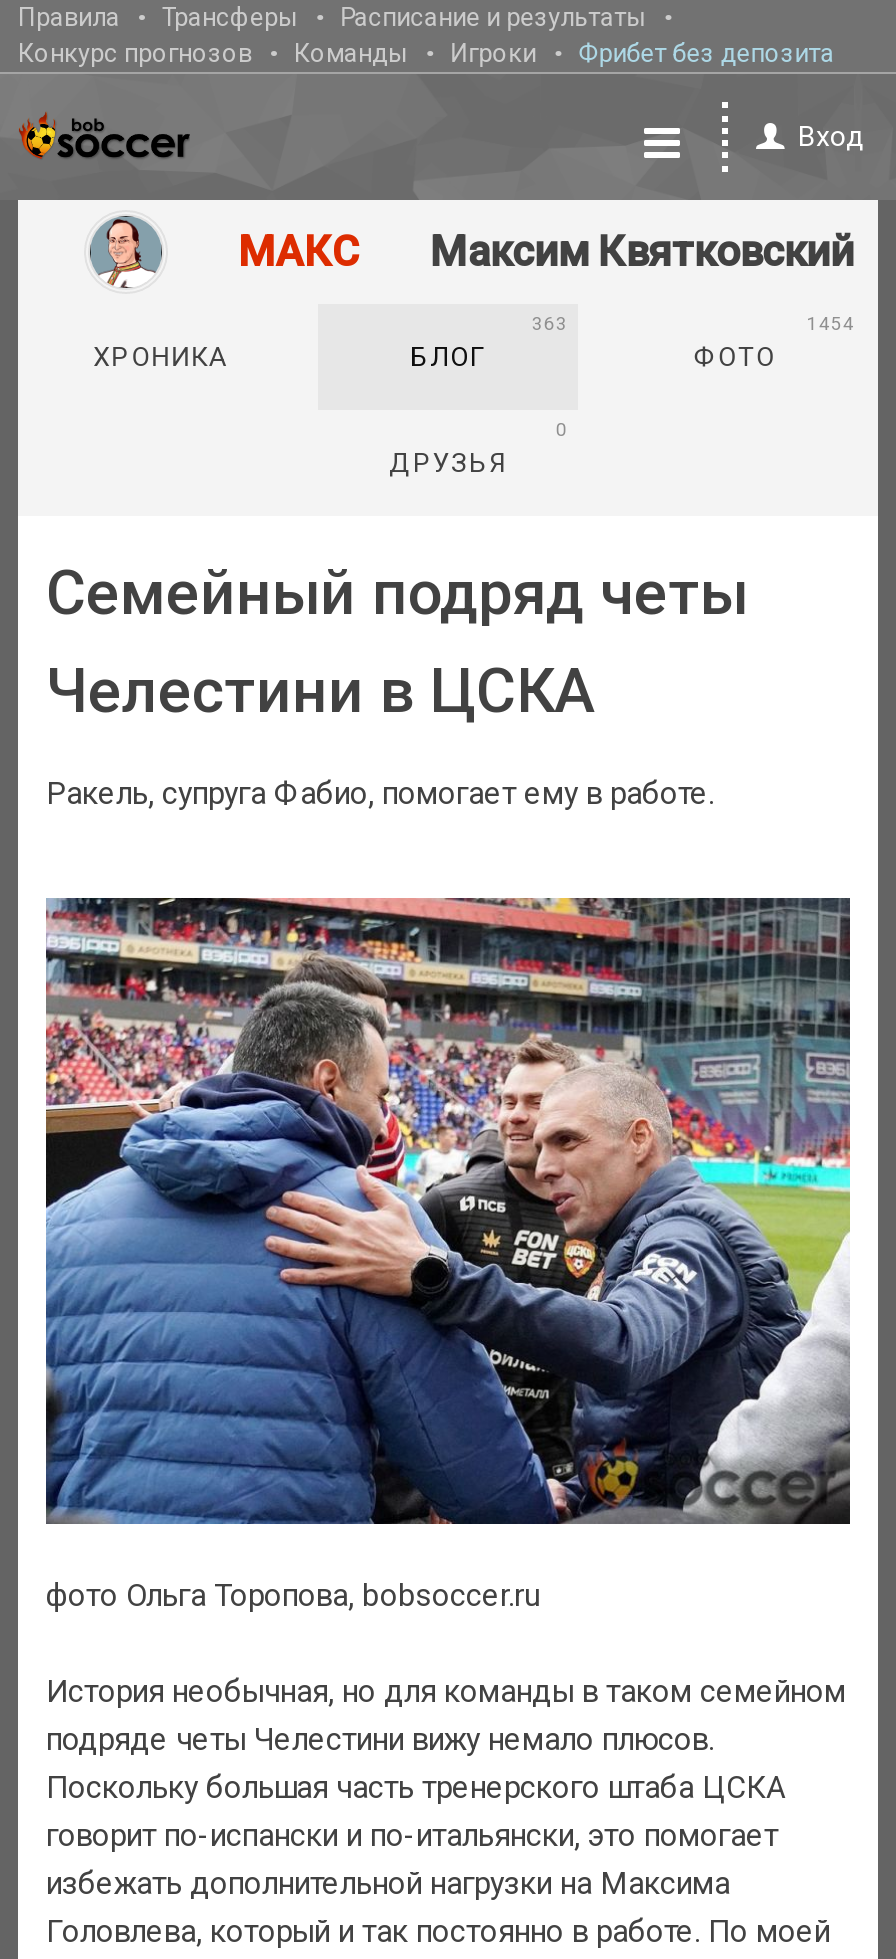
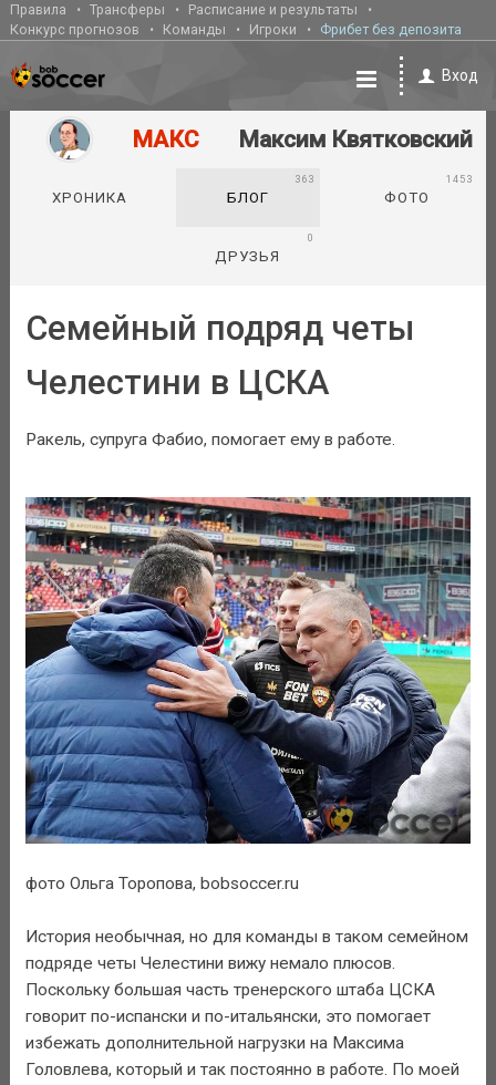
[806,311,854,333] 1454 -> [446,172,473,184] 1453

